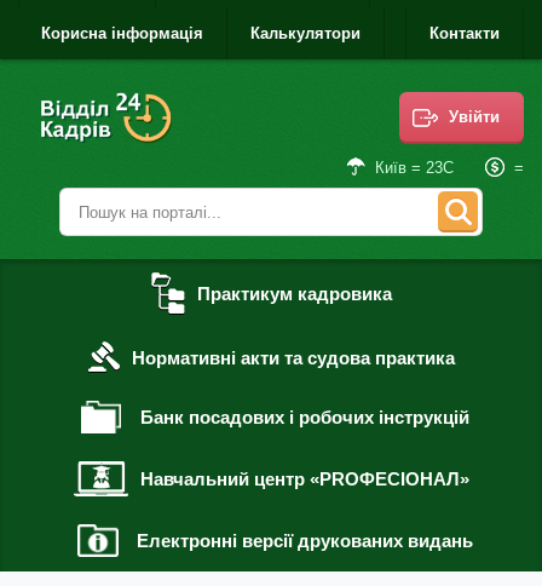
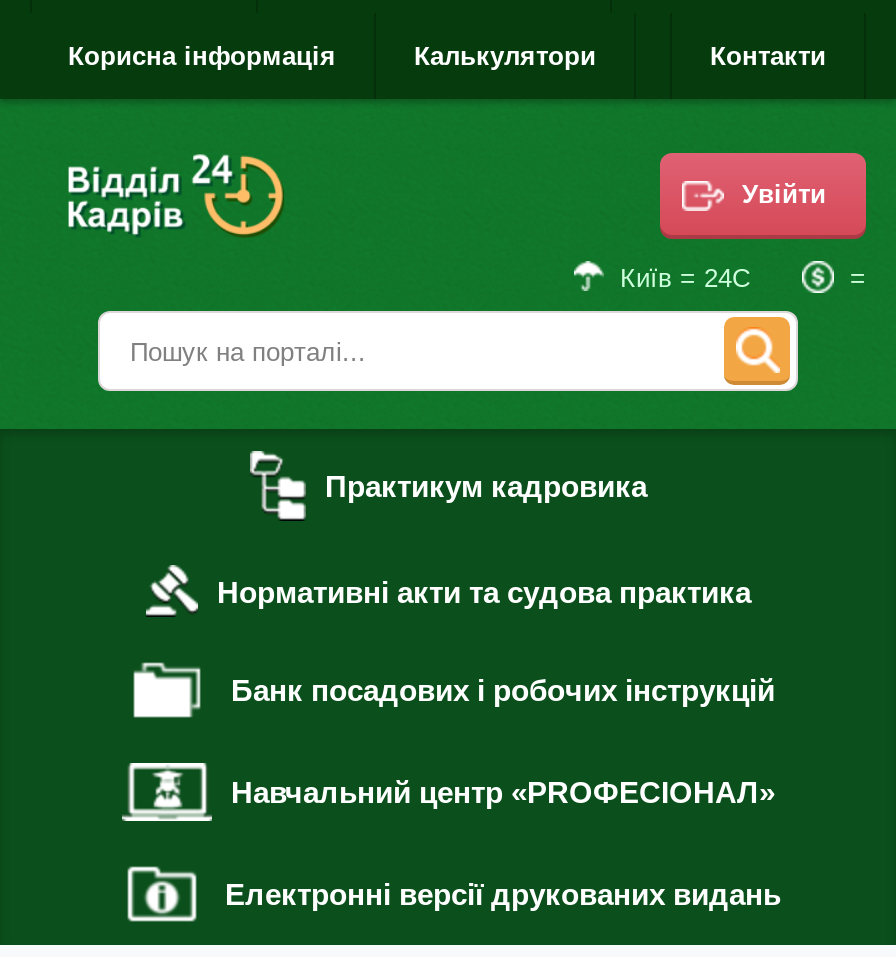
[375,159,454,177] Київ = 23С -> [620,263,750,293] Київ = 24С

